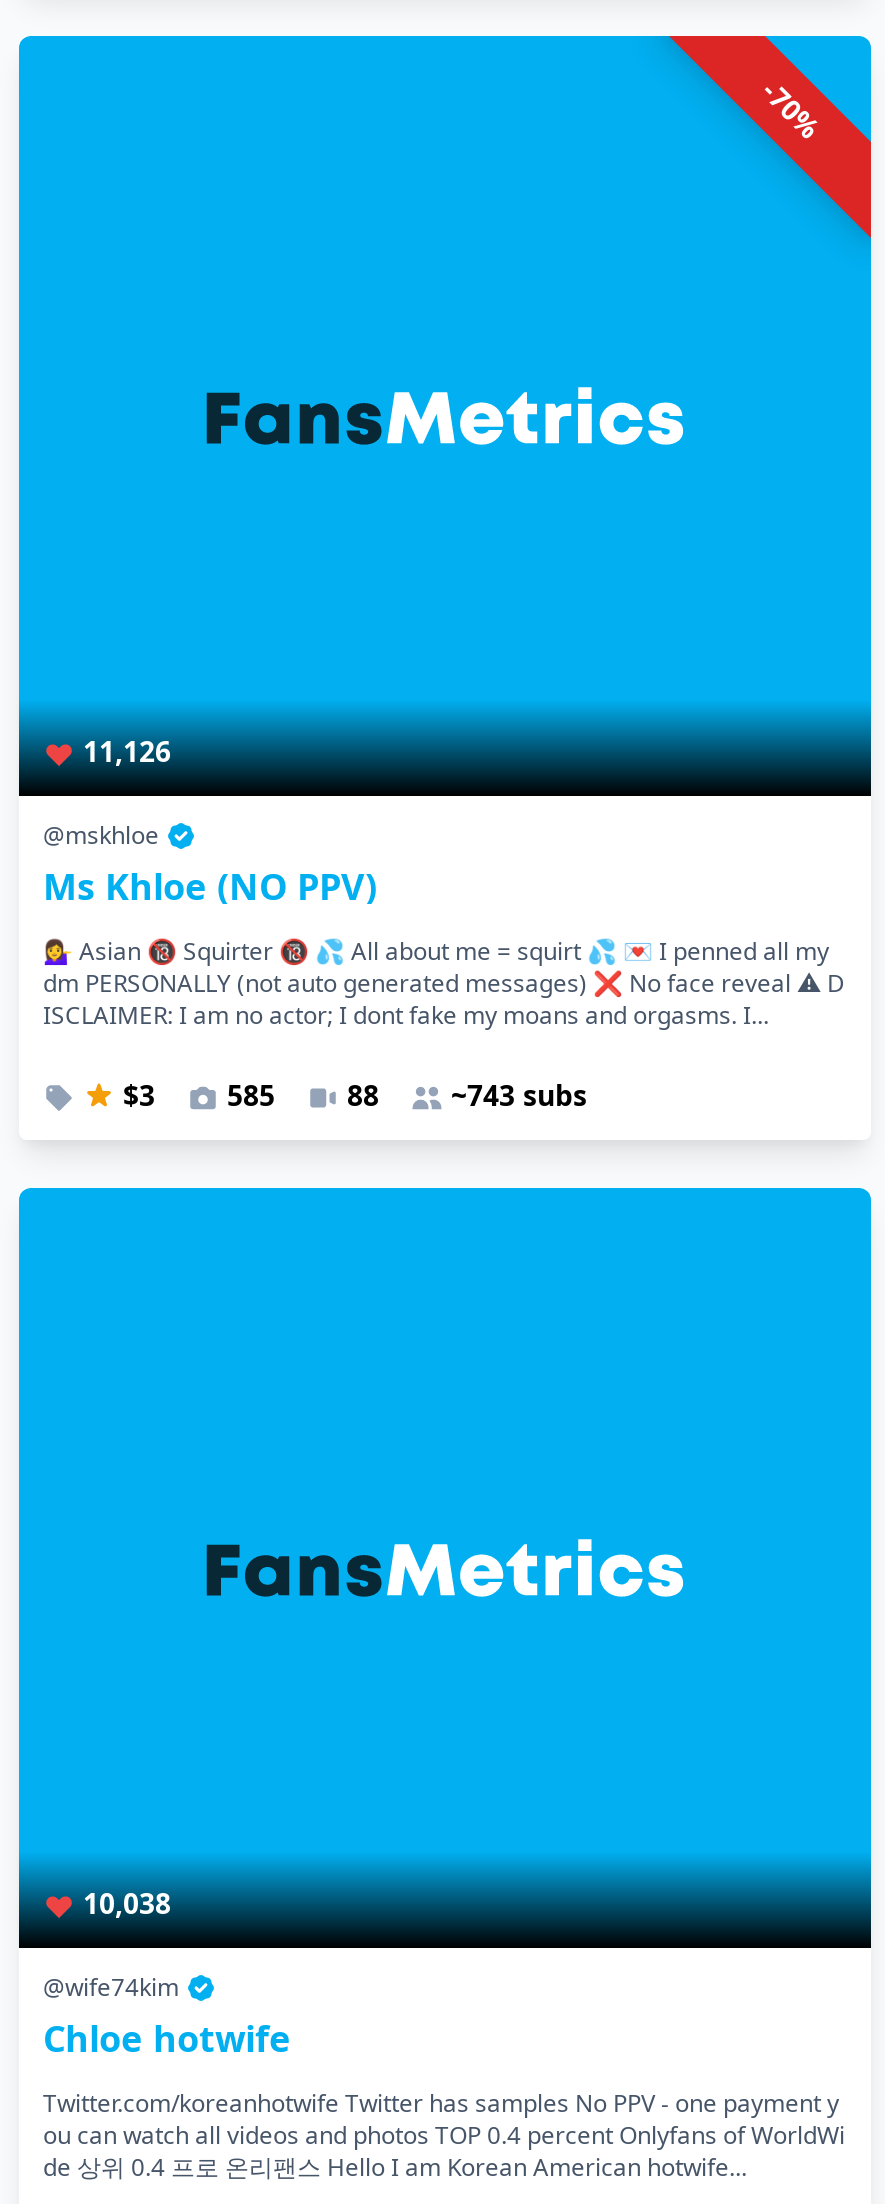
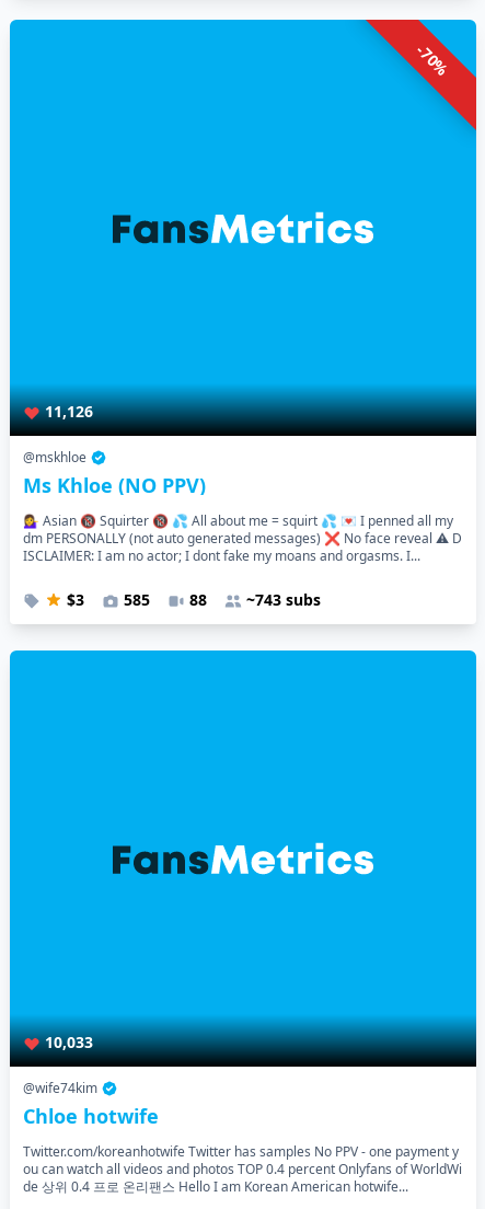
[75,1884,171,1922] 10,038 -> [41,1032,93,1052] 10,033

